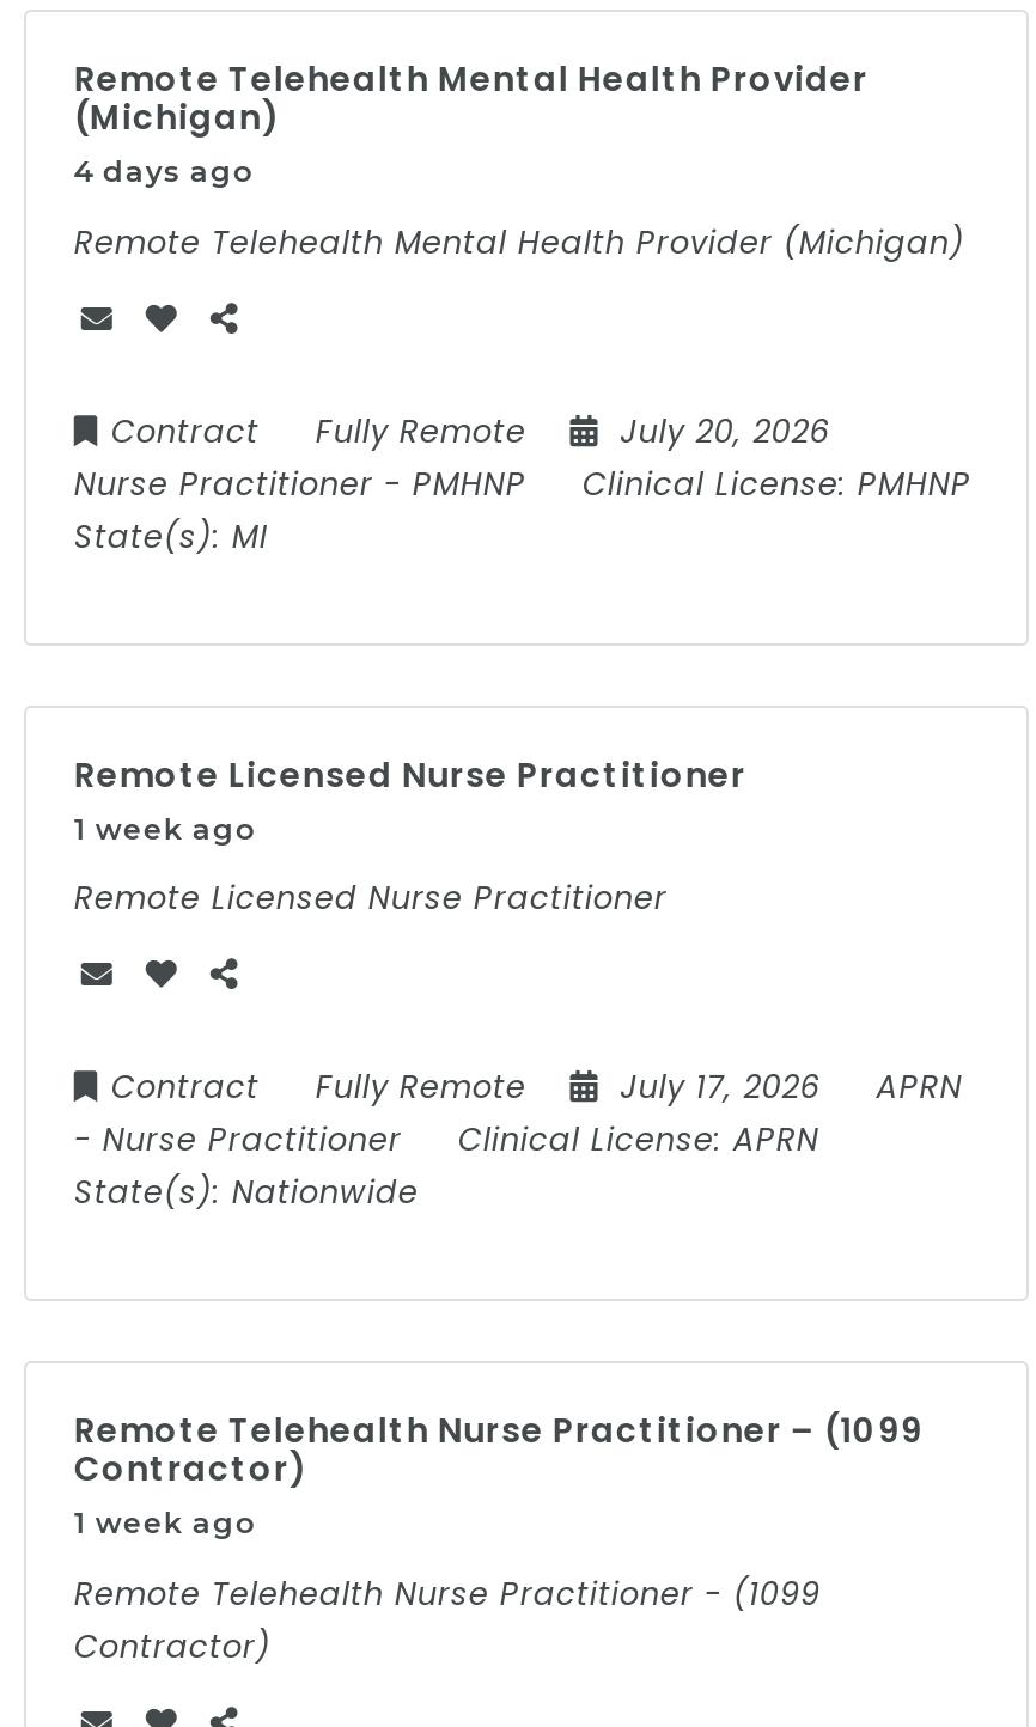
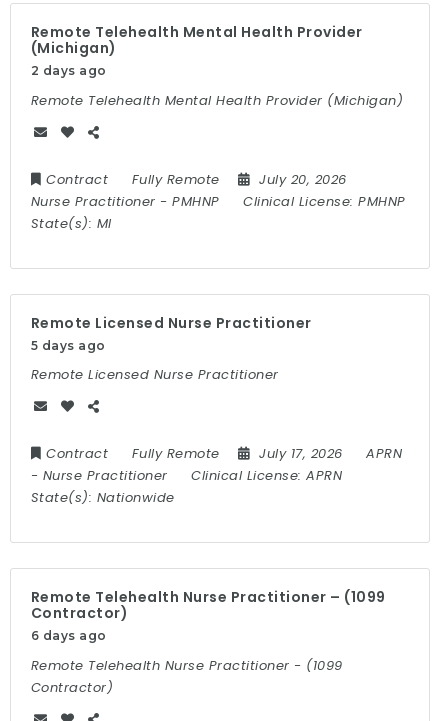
[74,154,256,190] 4 days ago -> [31,63,107,78] 2 days ago
[74,811,258,847] 1 week ago -> [31,338,106,353] 5 days ago
[74,1506,258,1541] 1 week ago -> [31,628,107,643] 6 days ago

